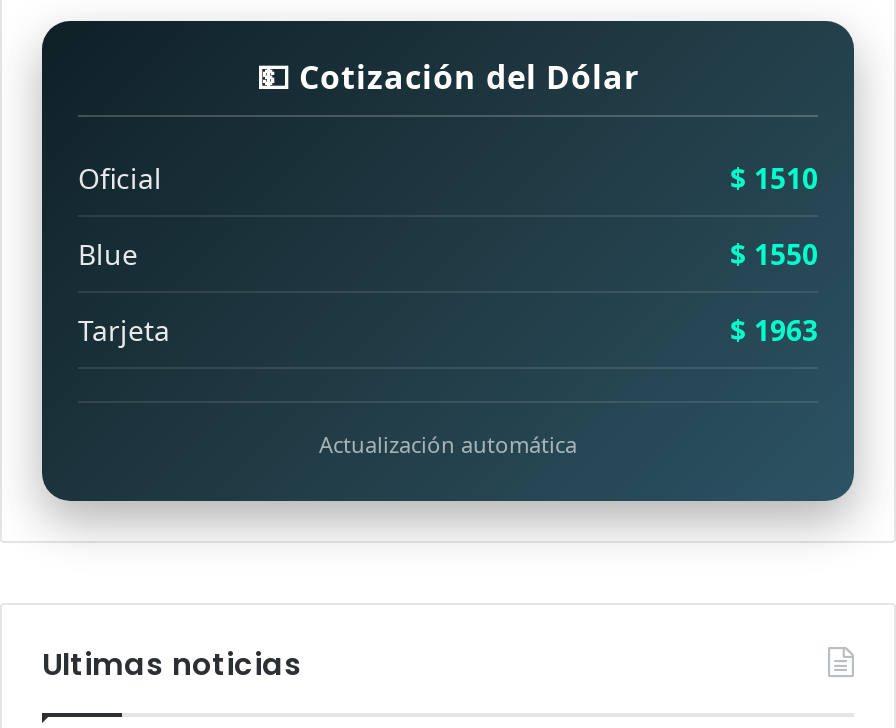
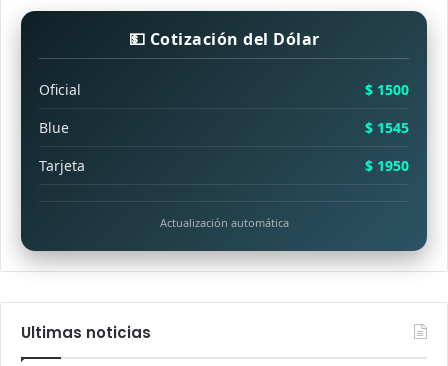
[730,158,818,196] $ 1510 -> [365,80,409,99] $ 1500
[730,234,818,272] $ 1550 -> [365,118,409,137] $ 1545
[730,310,818,348] $ 1963 -> [365,156,409,175] $ 1950

